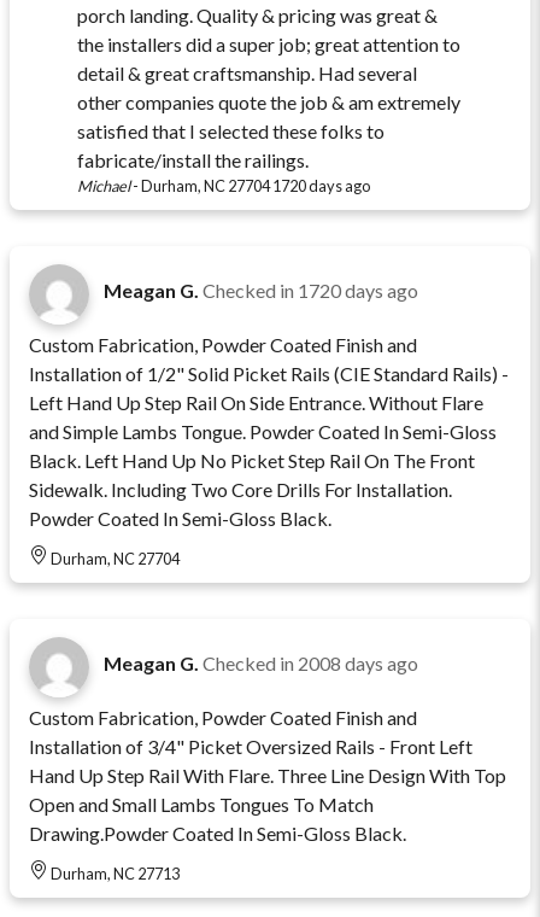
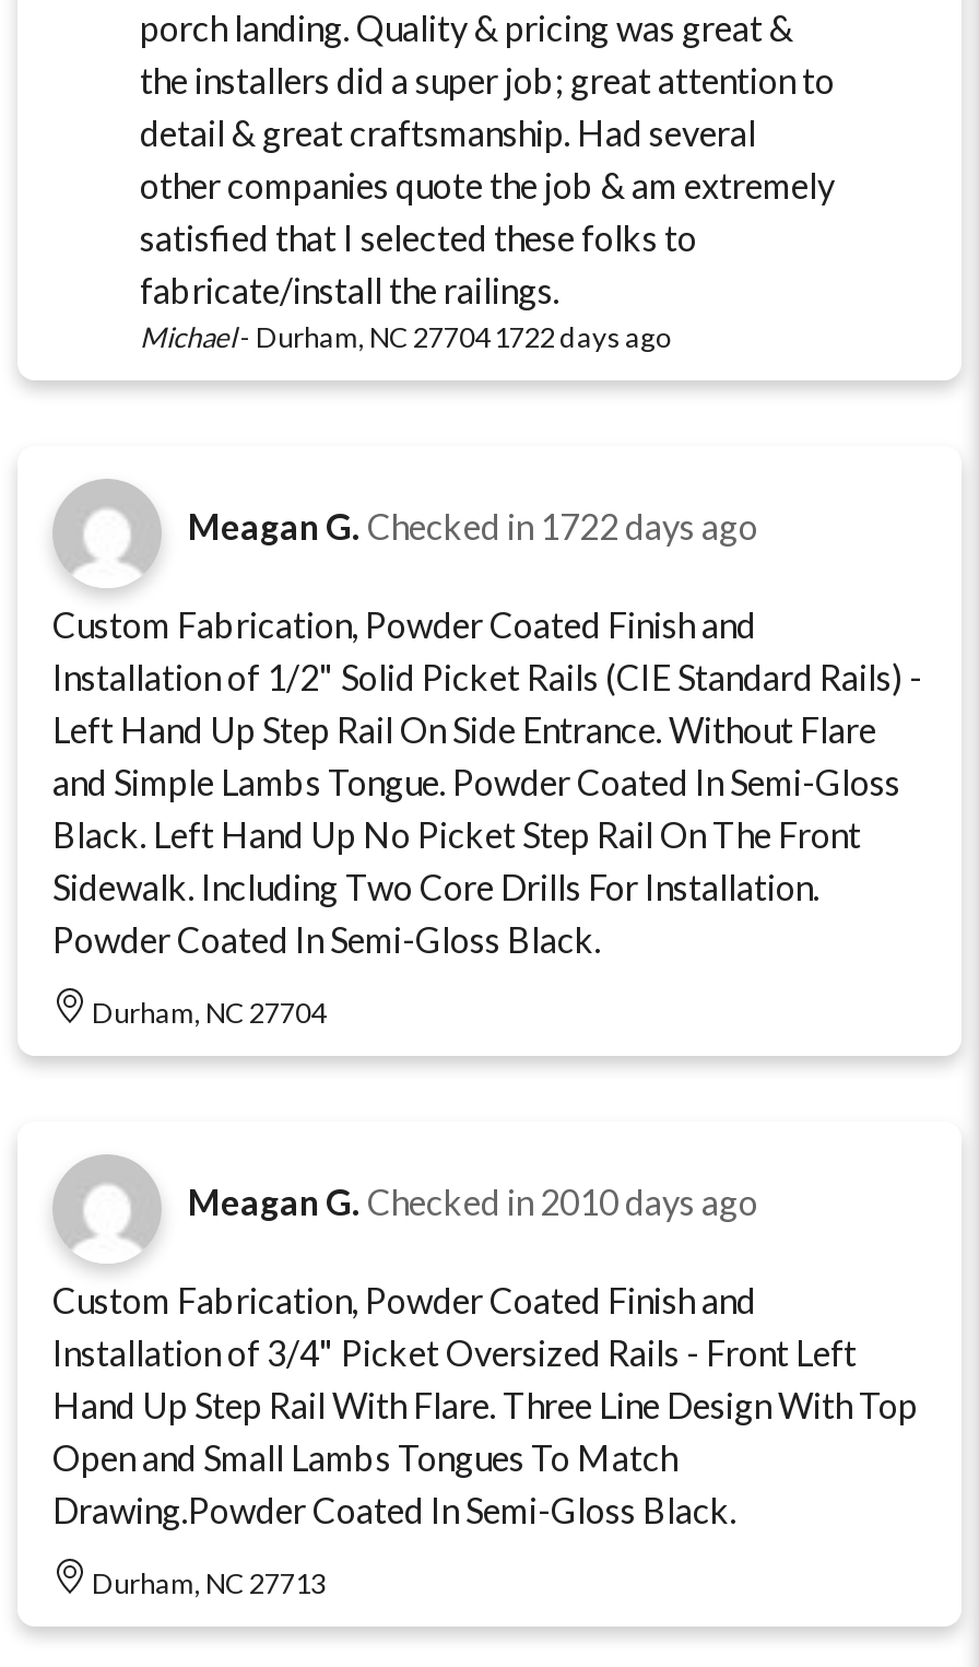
[77,177,370,196] Michael - Durham, NC 27704 1720 days ago -> [140,320,671,355] Michael - Durham, NC 27704 1722 days ago
[104,279,418,302] Meagan G. Checked in 1720 days ago -> [188,506,758,547] Meagan G. Checked in 1722 days ago
[104,652,418,675] Meagan G. Checked in 2008 days ago -> [188,1181,758,1223] Meagan G. Checked in 2010 days ago

